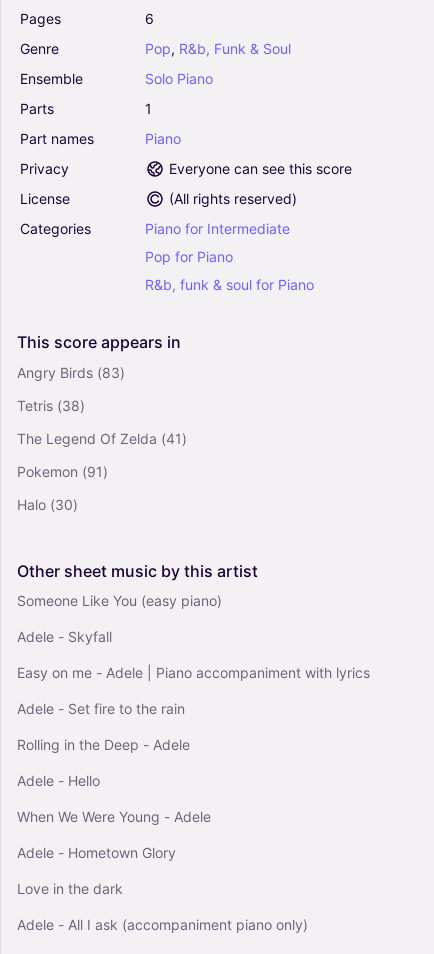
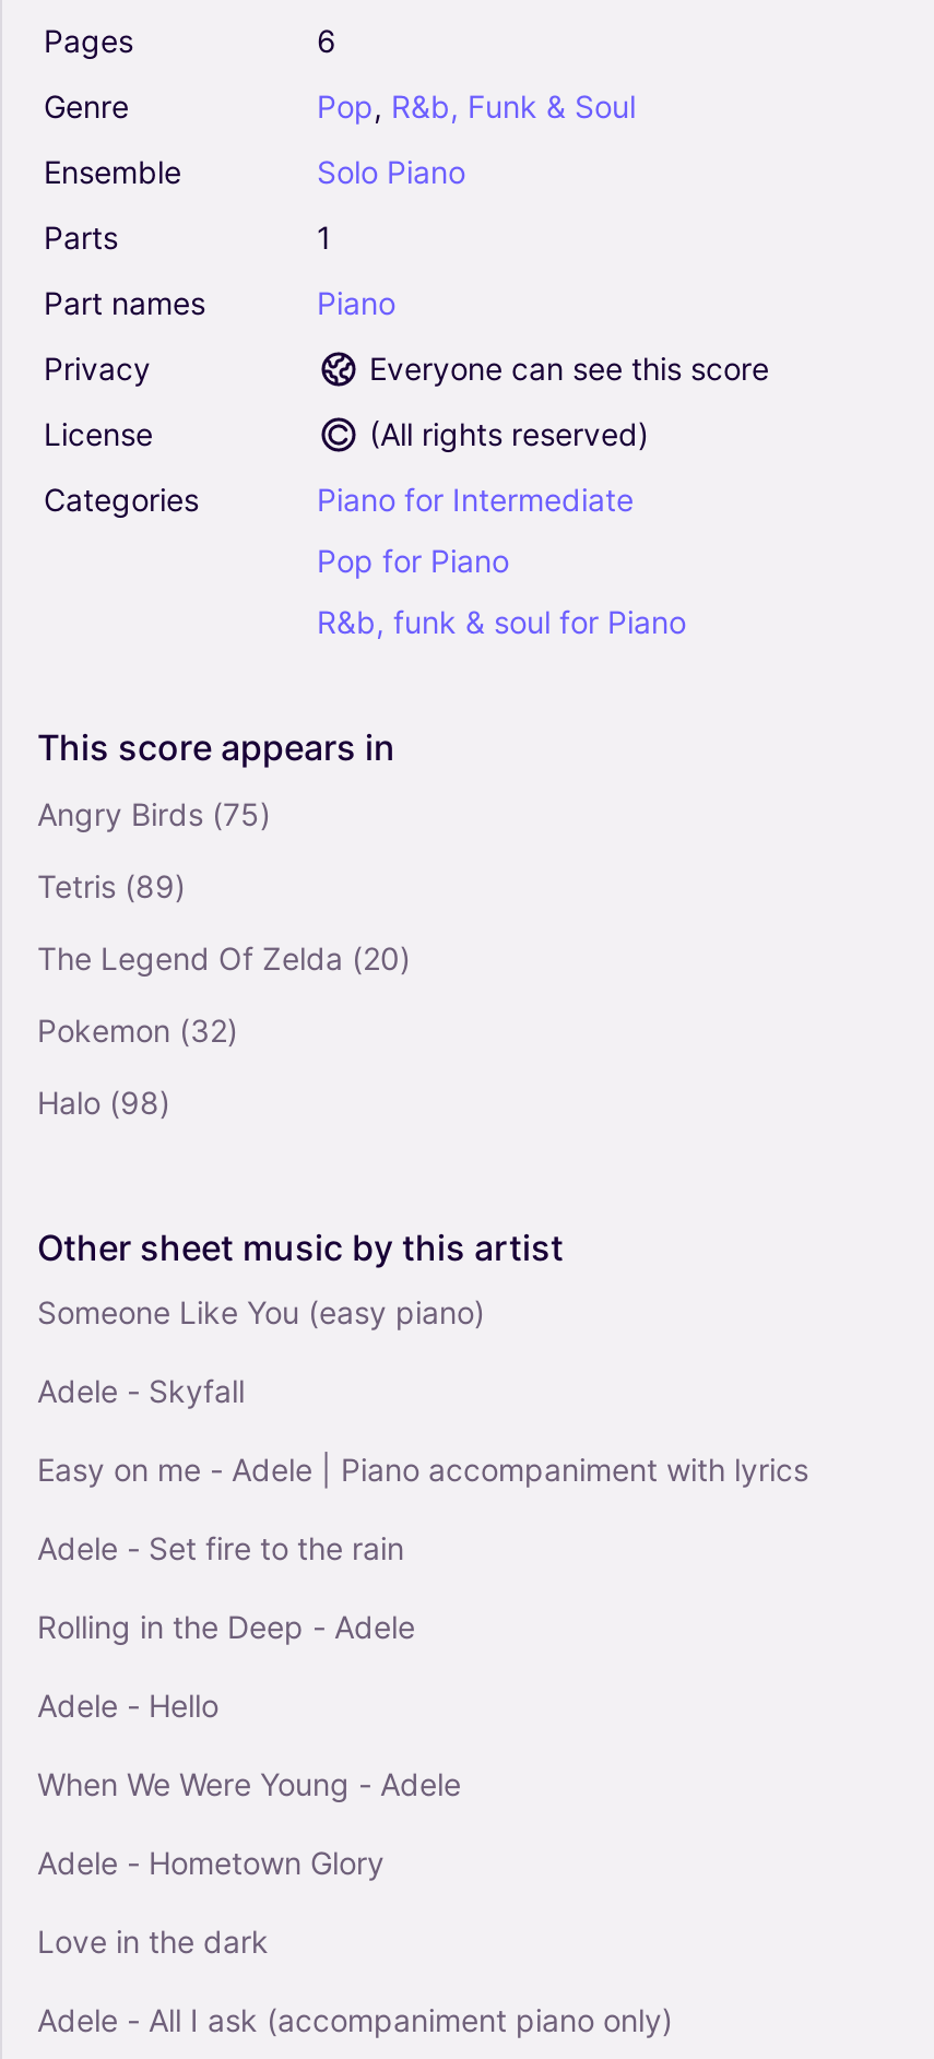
[17,363,125,380] Angry Birds (83) -> [37,794,271,831] Angry Birds (75)
[17,396,85,413] Tetris (38) -> [37,866,186,903] Tetris (89)
[17,429,187,446] The Legend Of Zelda (41) -> [37,938,411,975] The Legend Of Zelda (20)
[17,462,108,479] Pokemon (91) -> [37,1010,238,1048] Pokemon (32)
[17,495,78,512] Halo (30) -> [37,1082,170,1120] Halo (98)

